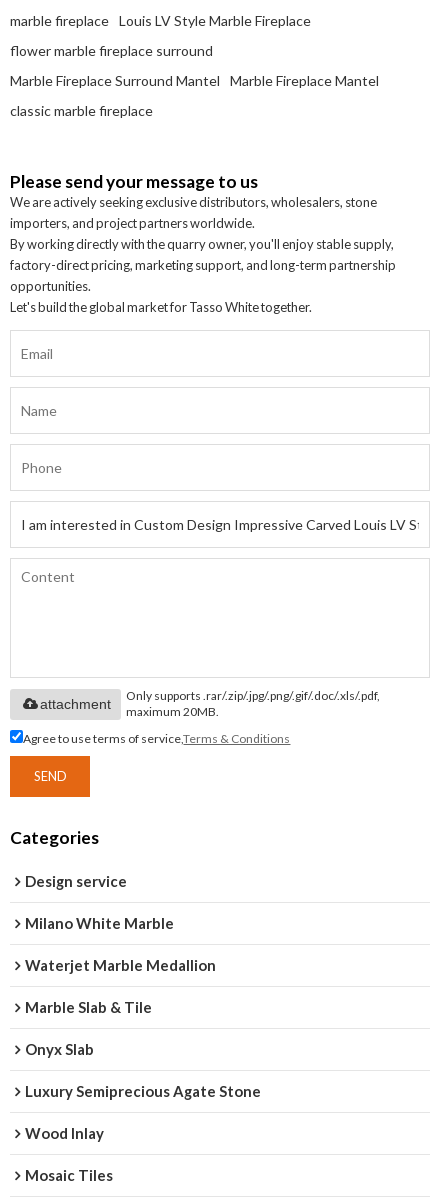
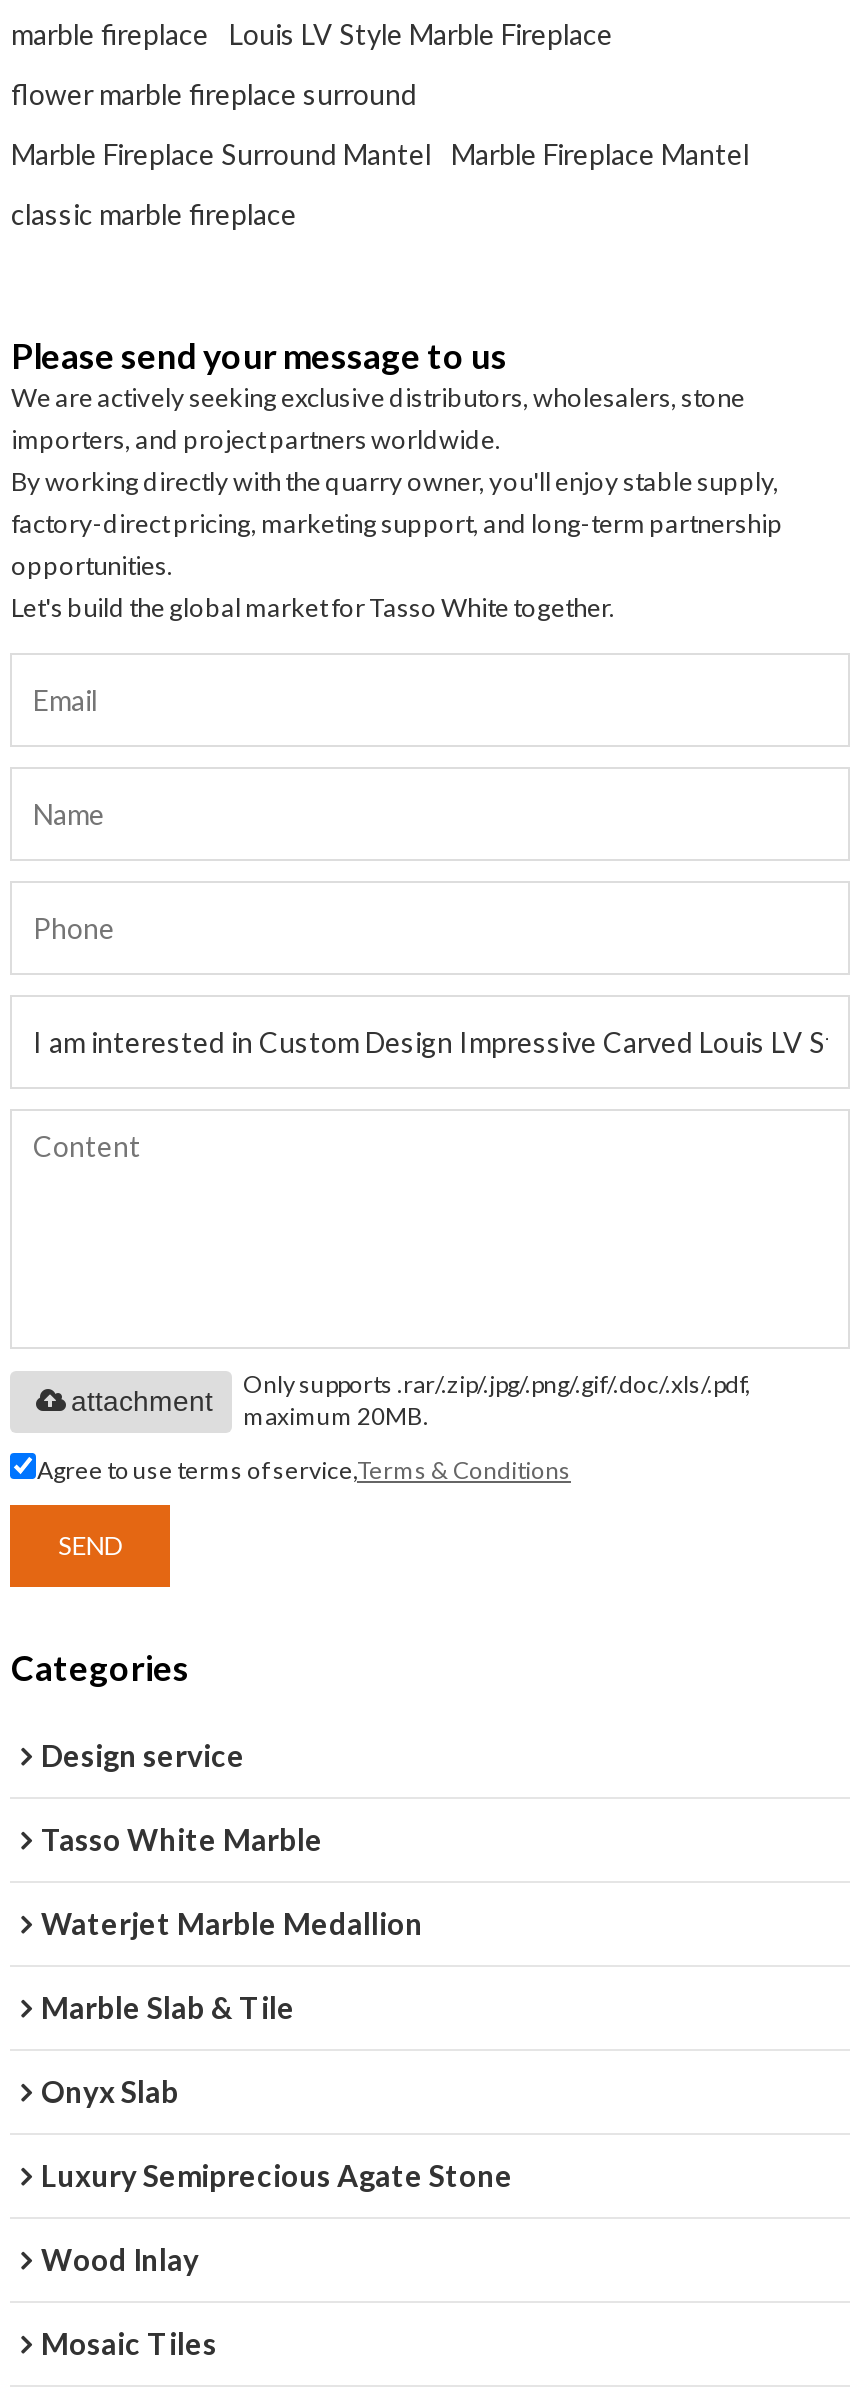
[25,913,174,931] Milano White Marble -> [41,1820,323,1856] Tasso White Marble

